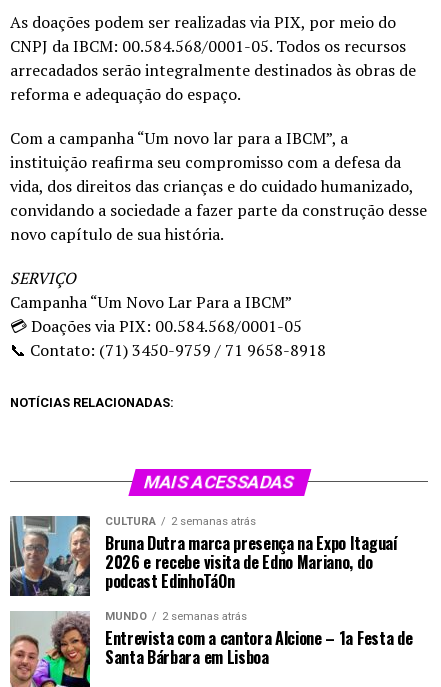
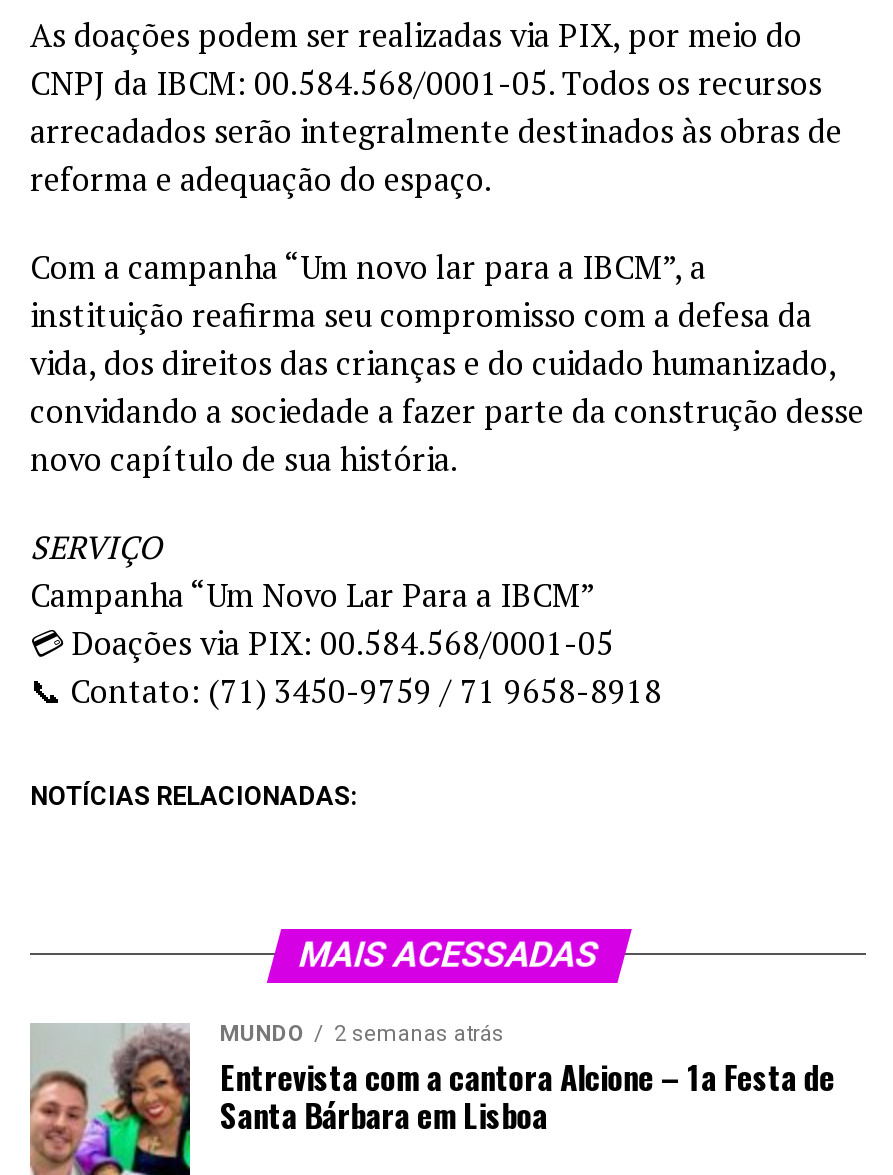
[9,515,398,597] [image] | CULTURA | 2 semanas atrás | Bruna Dutra marca presença na Expo Itaguaí | 2026 e recebe visita de Edno Mariano, do | podcast EdinhoTáOn -> none

